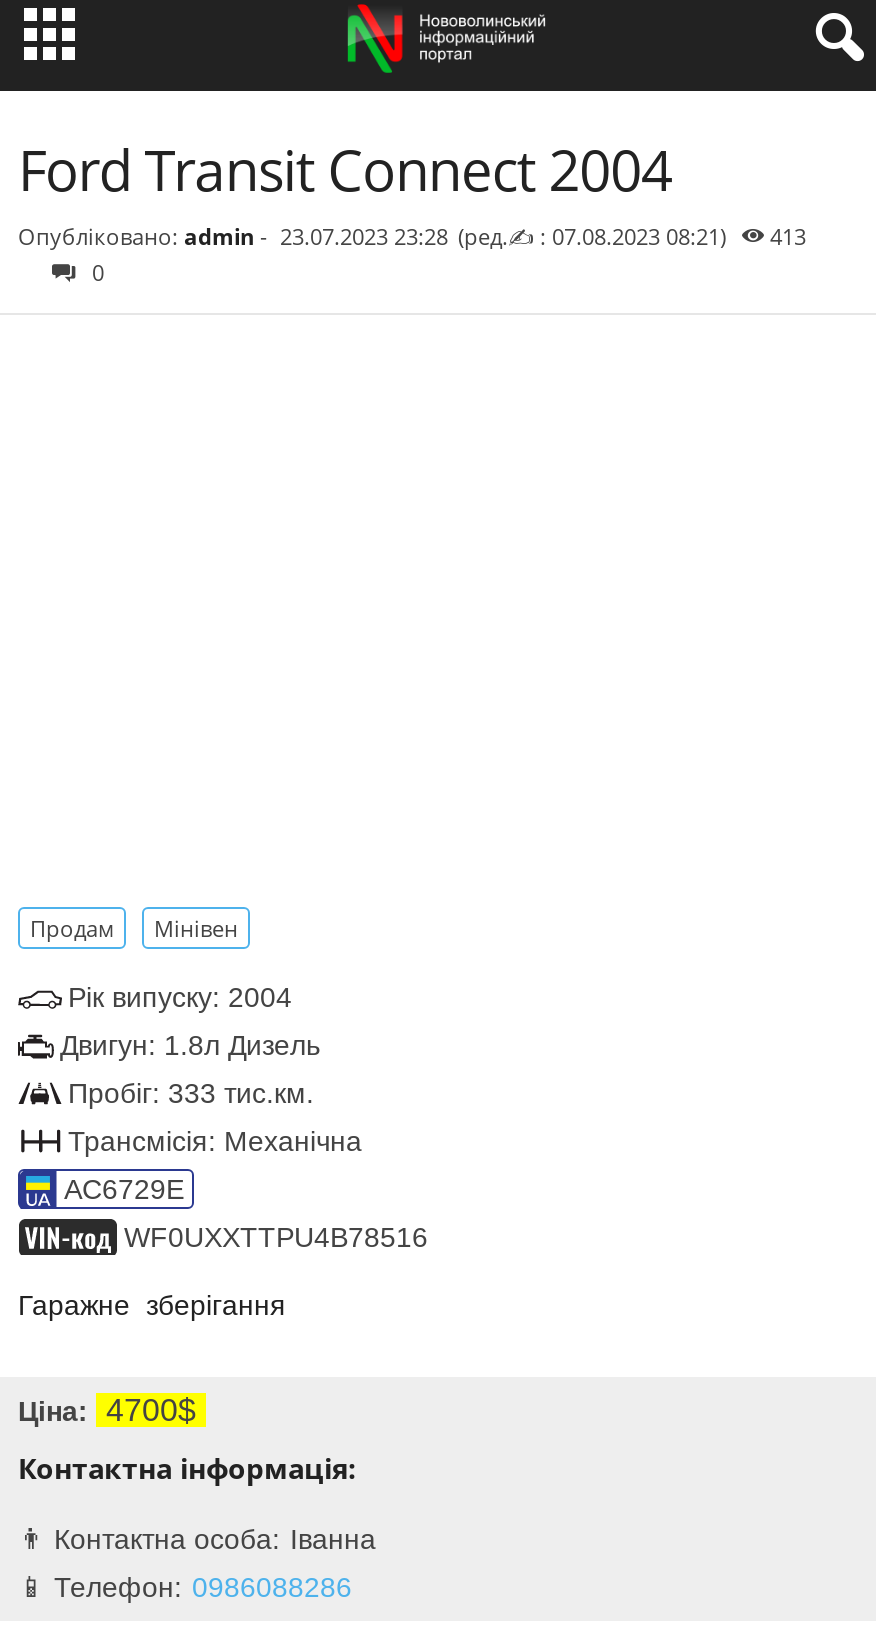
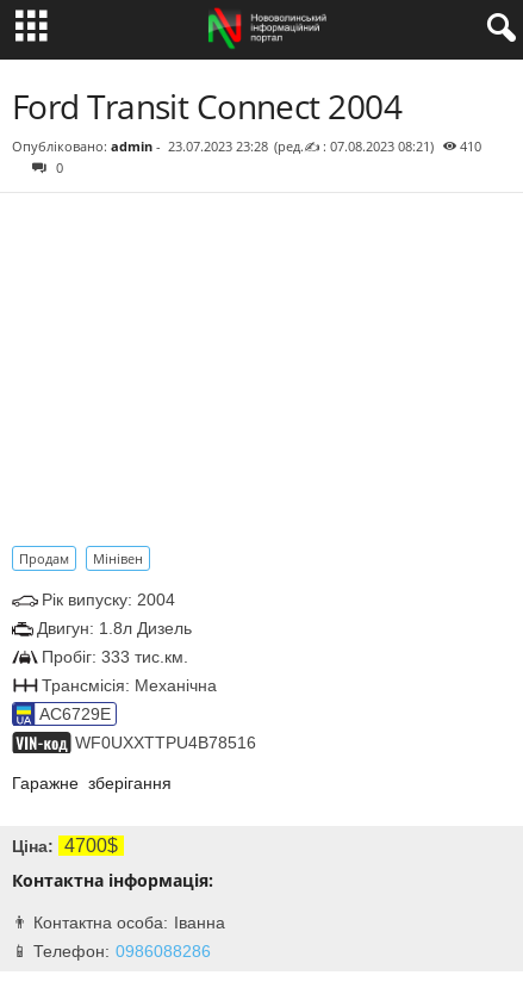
[764,221,806,251] 413 -> [456,137,481,155] 410

